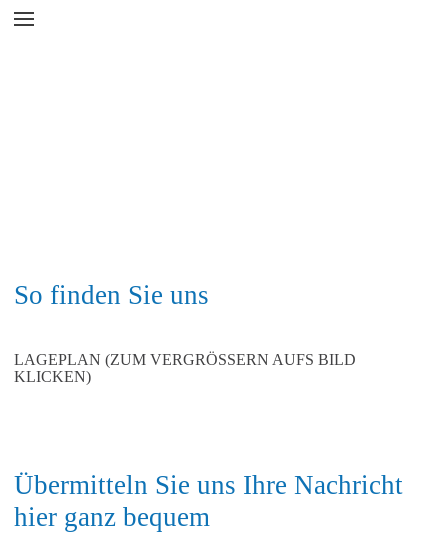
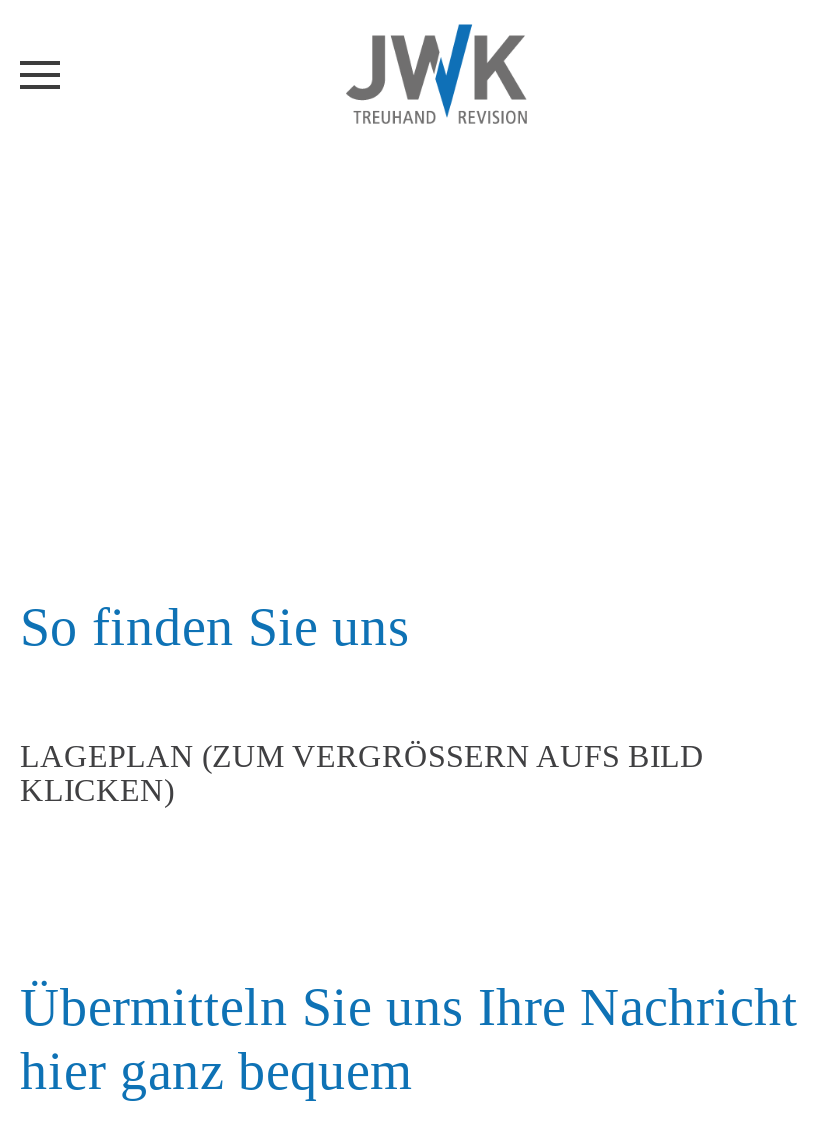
none -> [344,21,530,125] [image]

